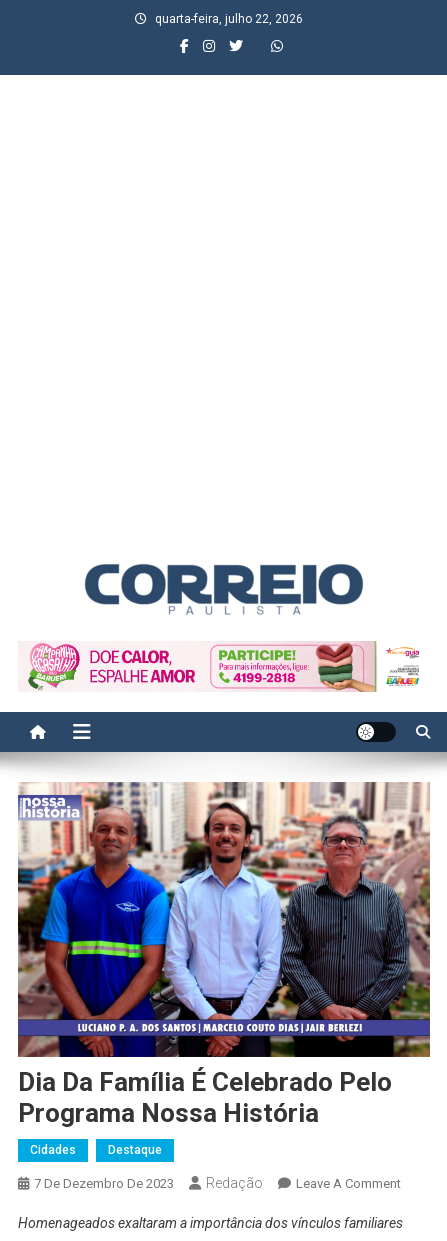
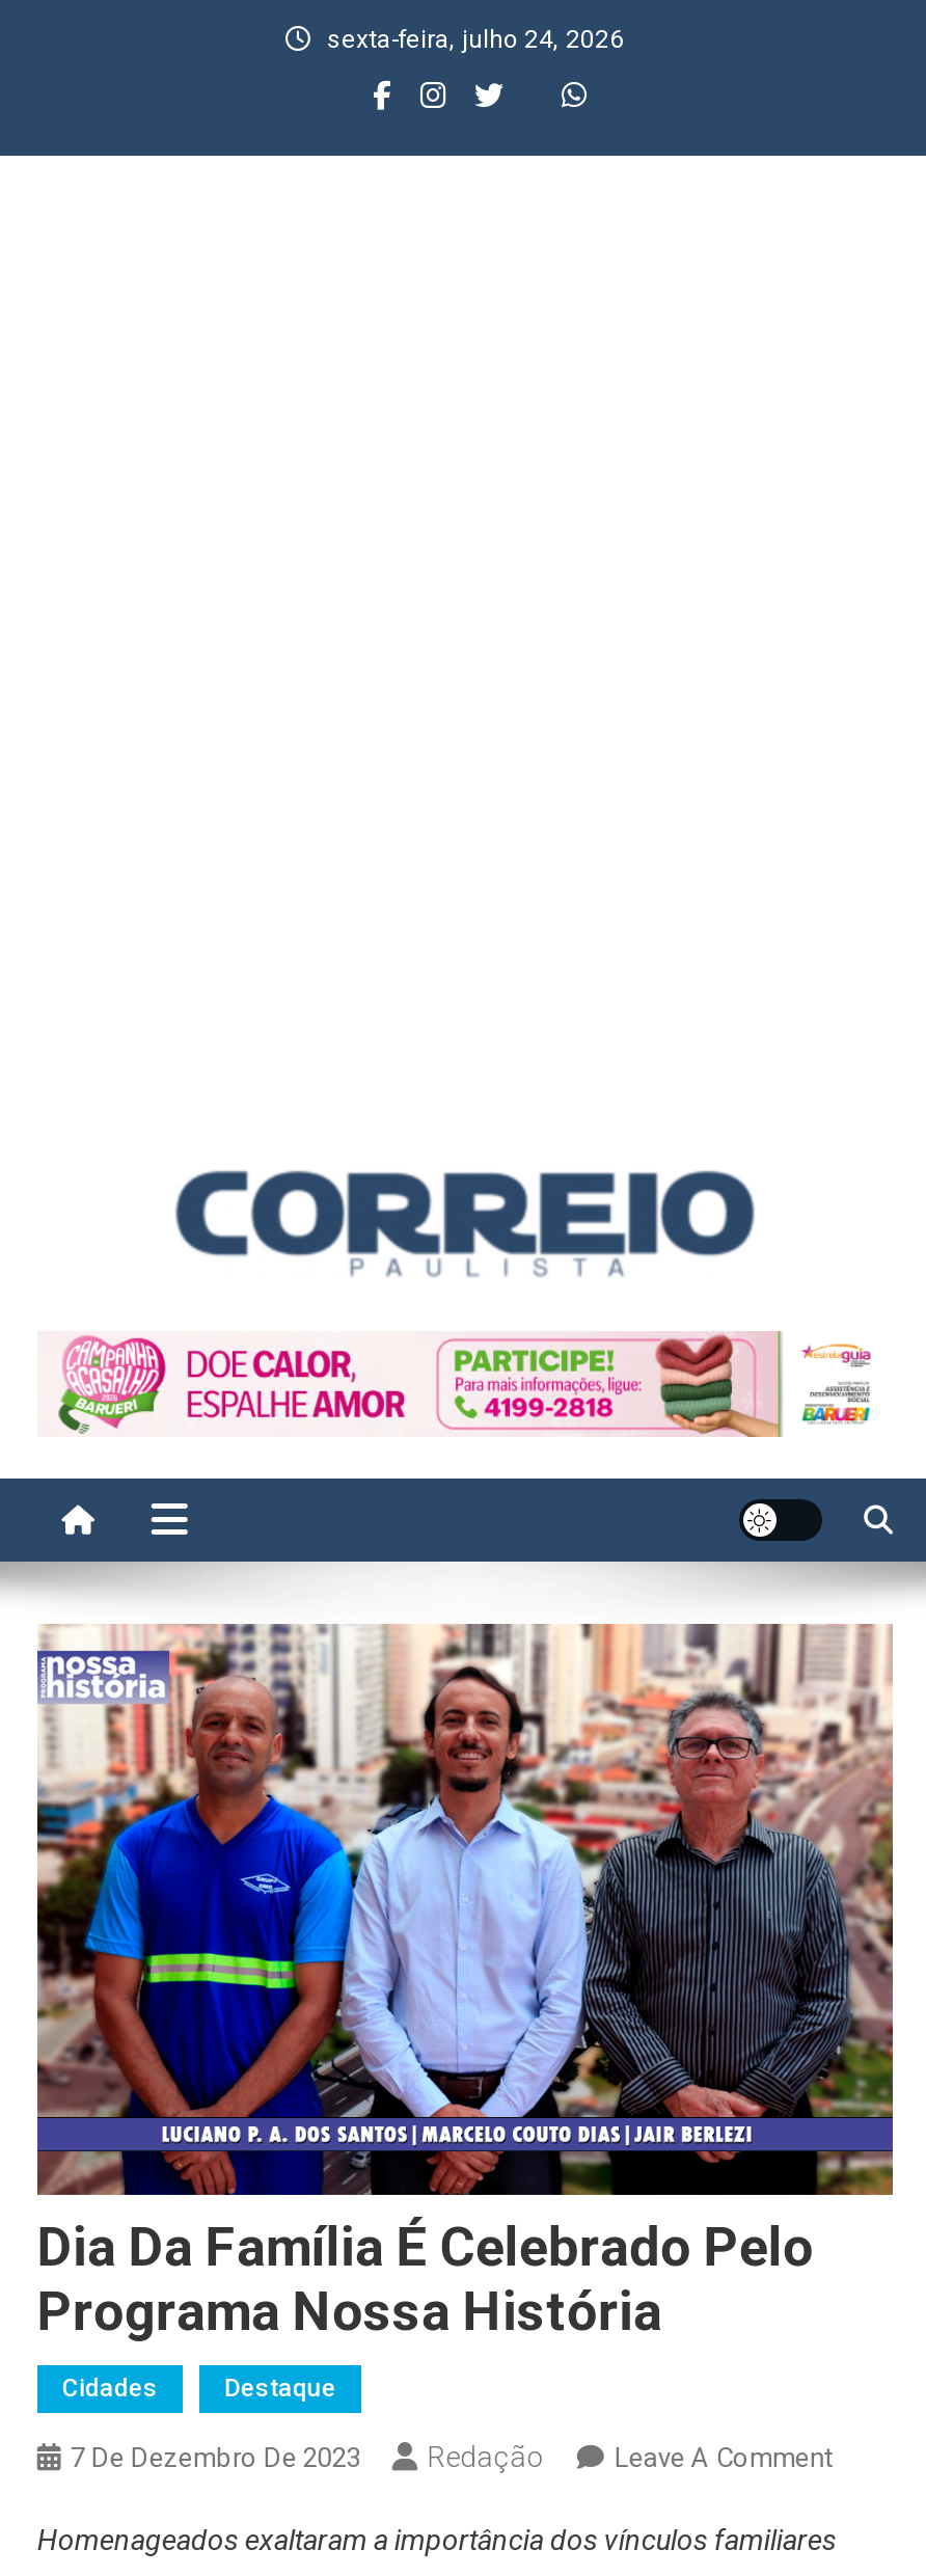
[155,12,303,26] quarta-feira, julho 22, 2026 -> [327,25,624,54] sexta-feira, julho 24, 2026

